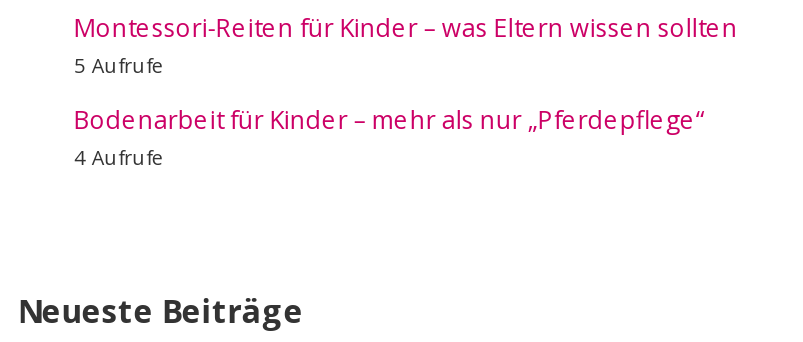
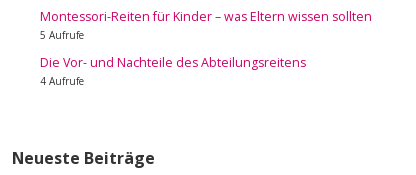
[74,103,704,137] Bodenarbeit für Kinder – mehr als nur „Pferdepflege“ -> [40,54,306,71] Die Vor- und Nachteile des Abteilungsreitens

